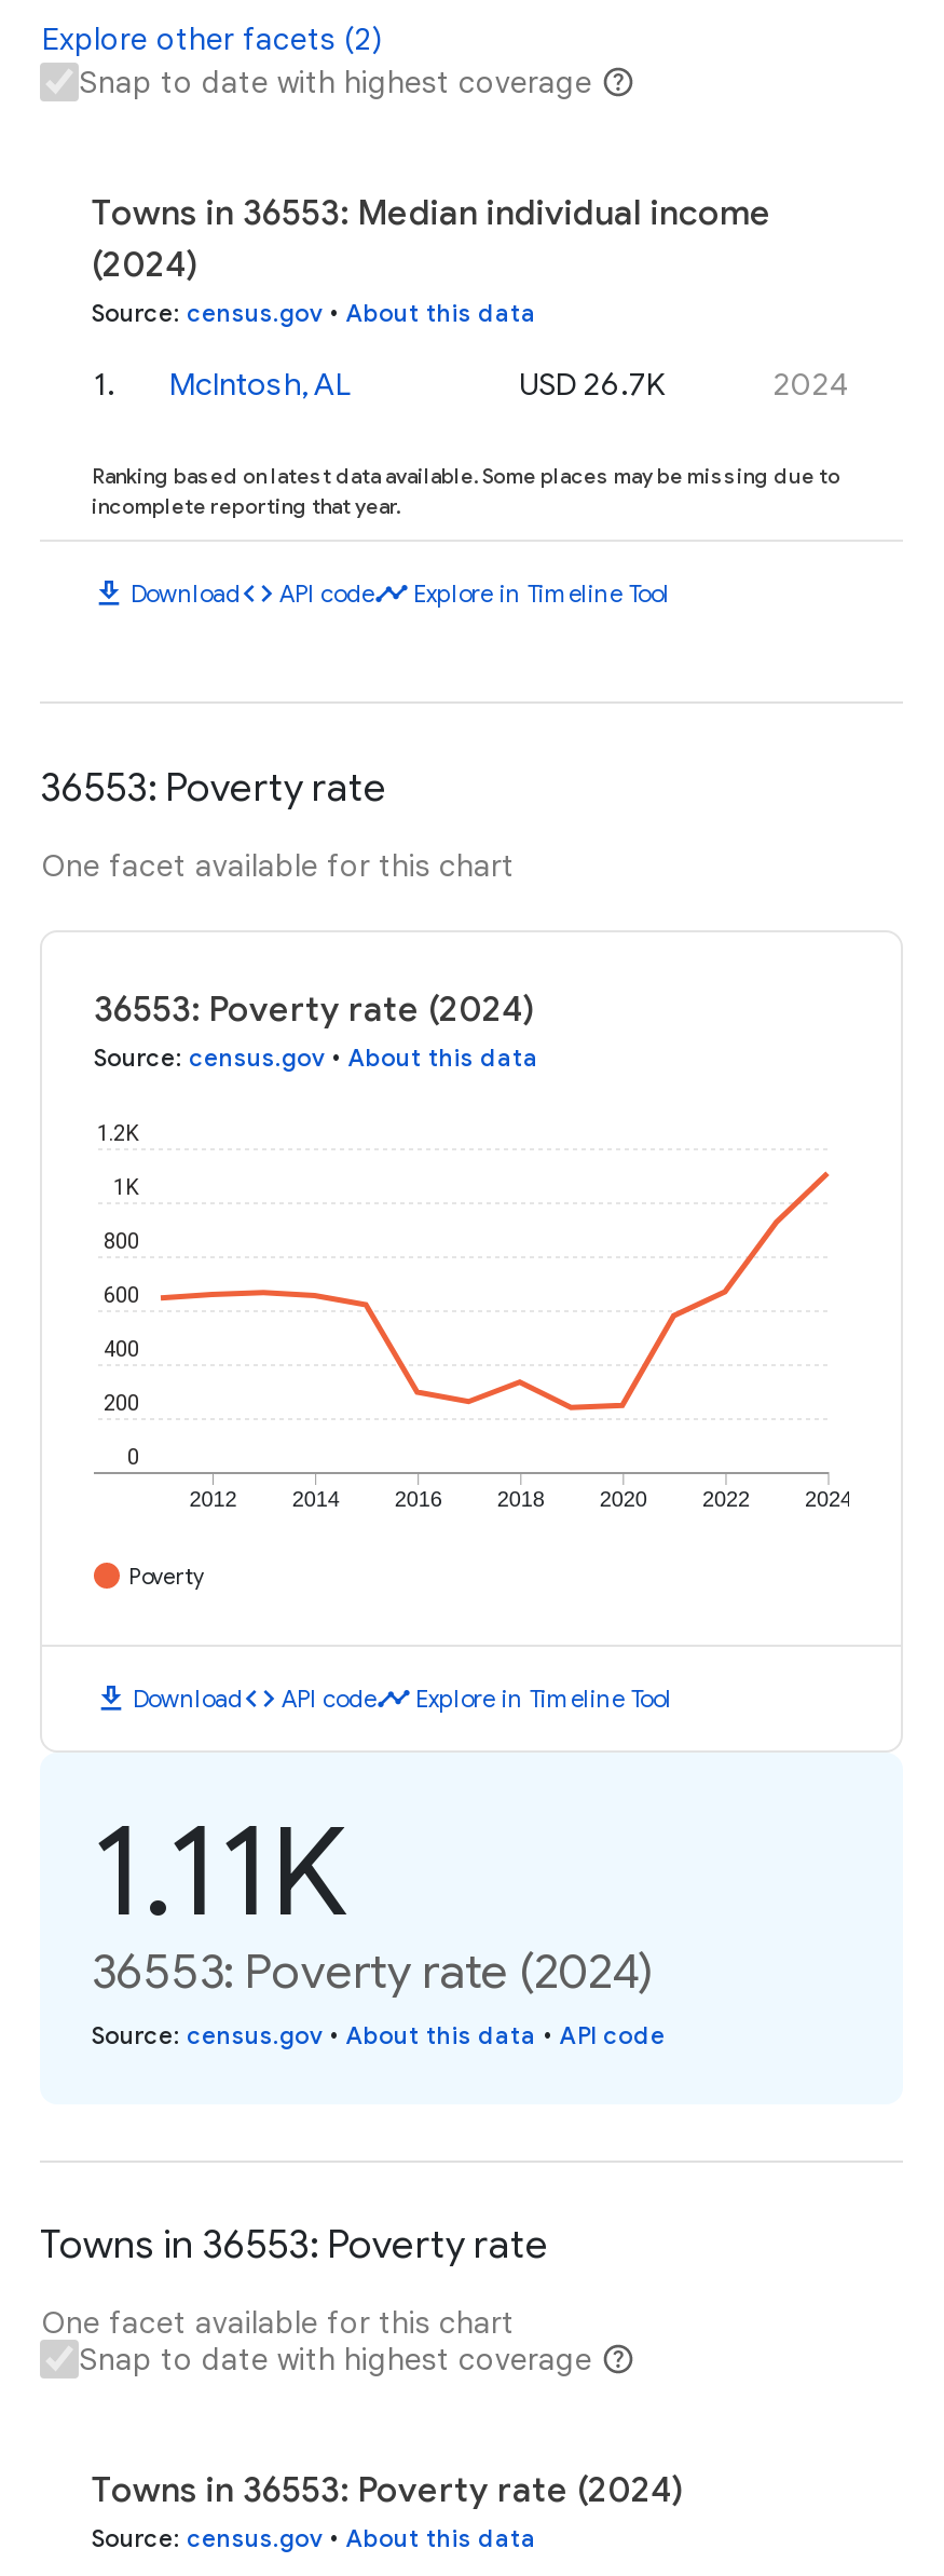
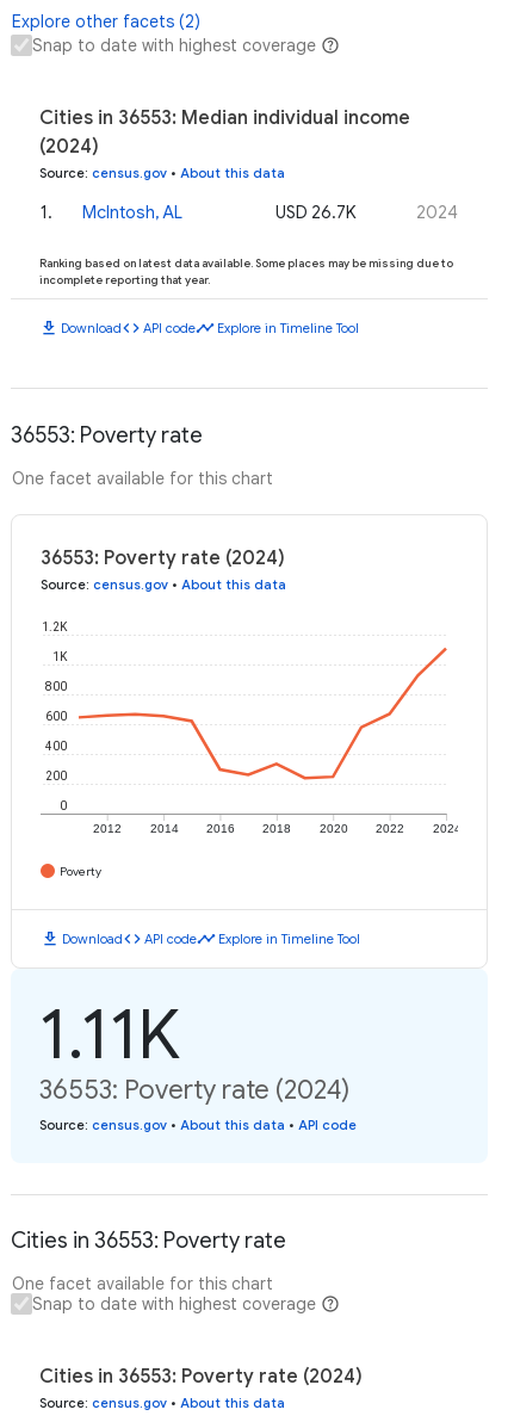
[92,192,771,235] Towns in 36553: Median individual income -> [39,106,410,130] Cities in 36553: Median individual income
[40,2222,549,2269] Towns in 36553: Poverty rate -> [11,1228,286,1254] Cities in 36553: Poverty rate
[92,2470,685,2513] Towns in 36553: Poverty rate (2024) -> [39,1365,363,1389] Cities in 36553: Poverty rate (2024)

